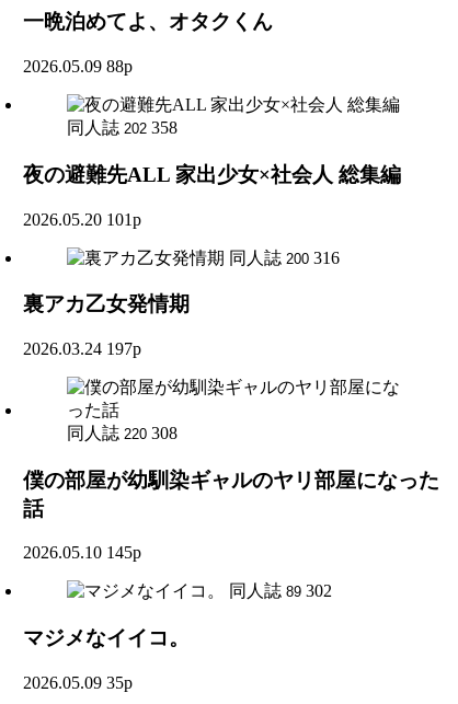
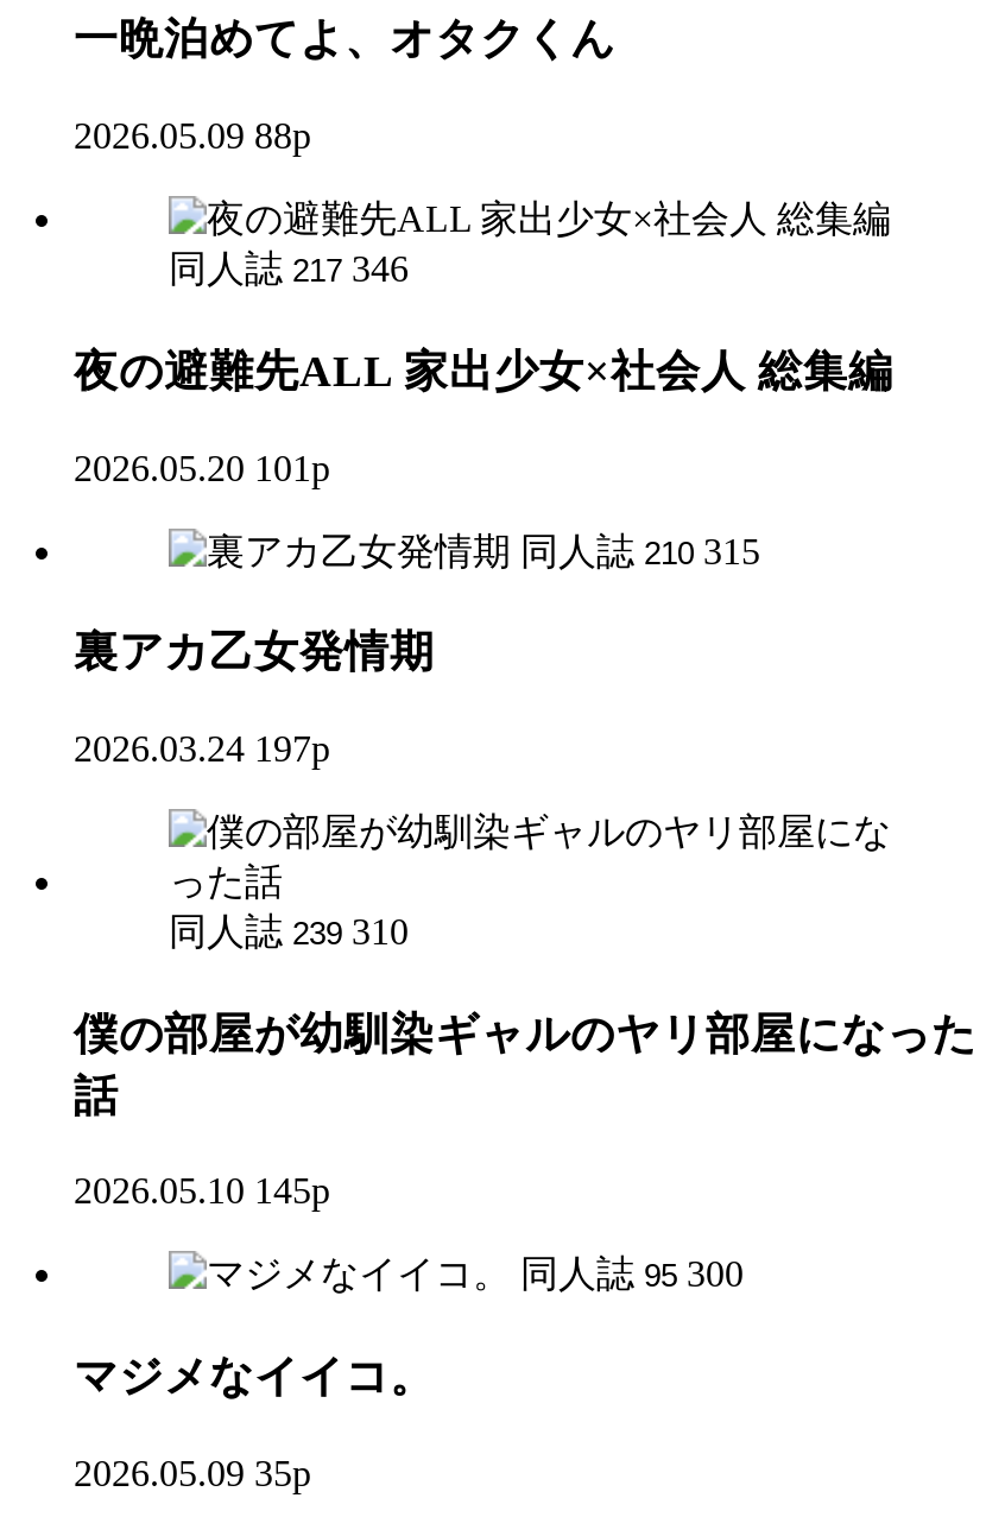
[67,118,178,137] 同人誌 202 358 -> [169,249,409,289] 同人誌 217 346
[229,248,340,267] 同人誌 200 316 -> [520,530,760,570] 同人誌 210 315
[67,424,178,442] 同人誌 220 308 -> [169,911,409,951] 同人誌 239 310
[229,582,332,600] 同人誌 89 302 -> [520,1254,744,1295] 同人誌 95 300

